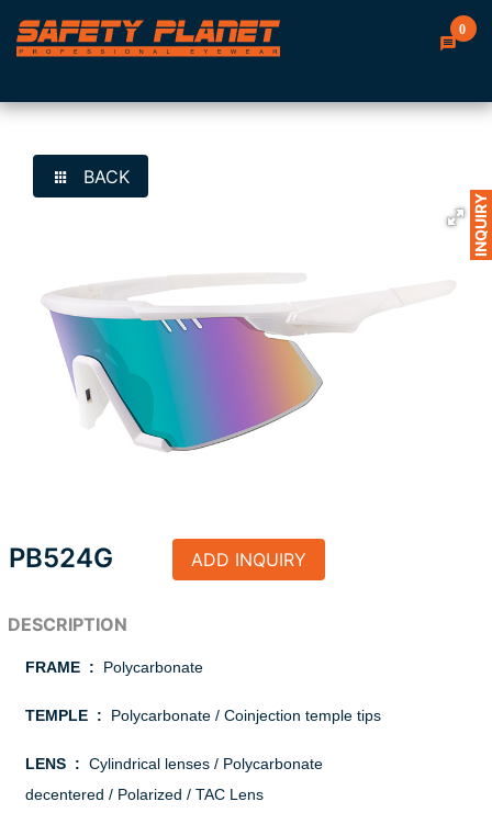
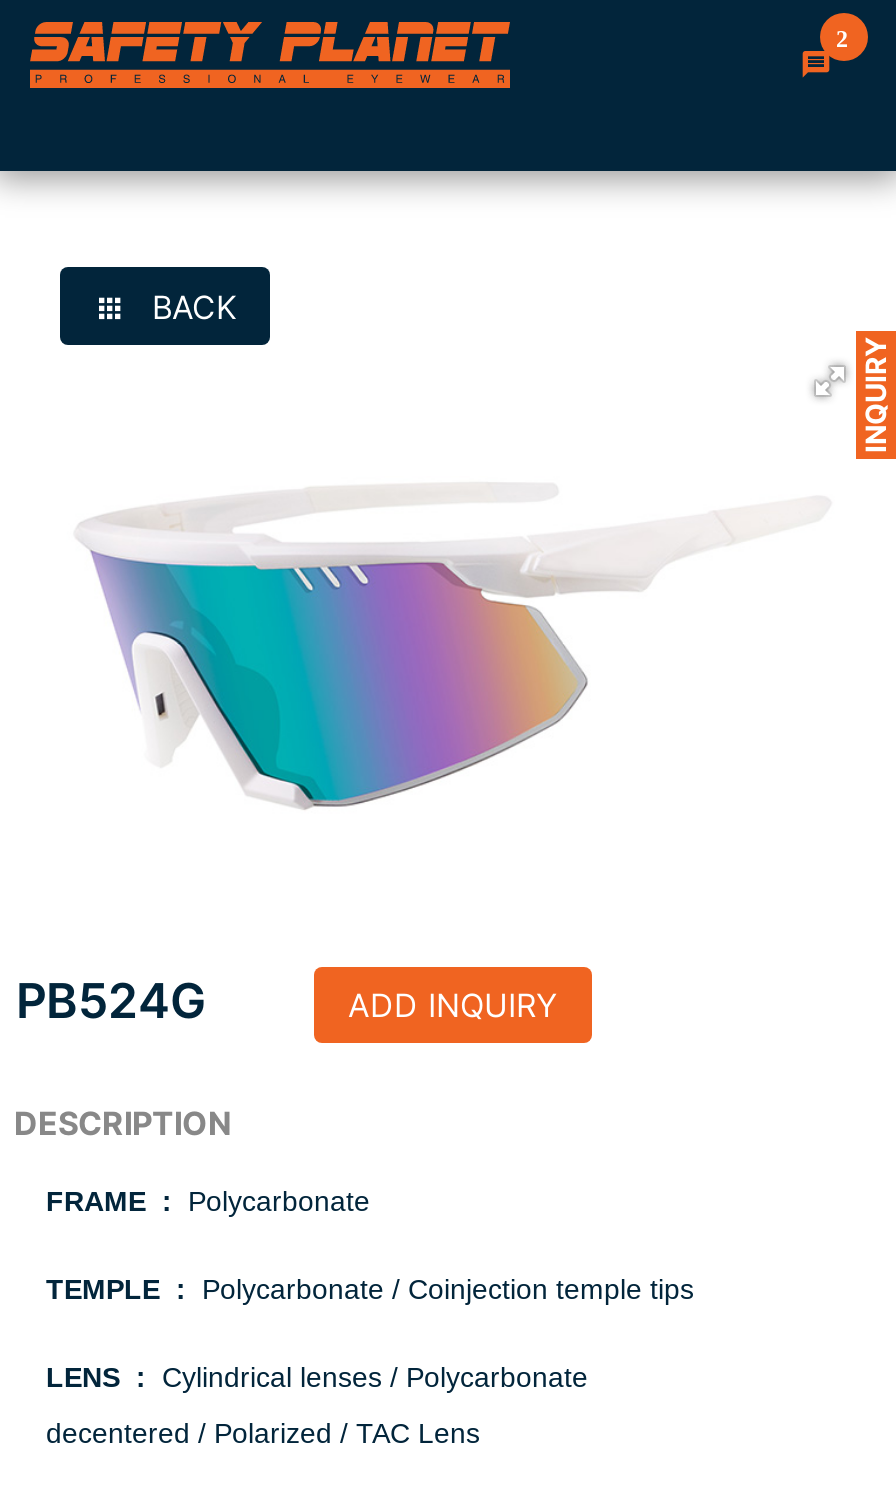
[459,22,466,35] 0 -> [836,25,848,49] 2

